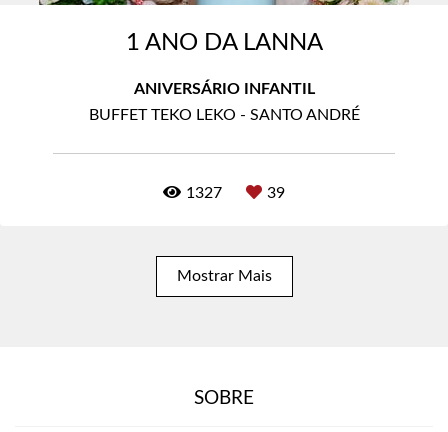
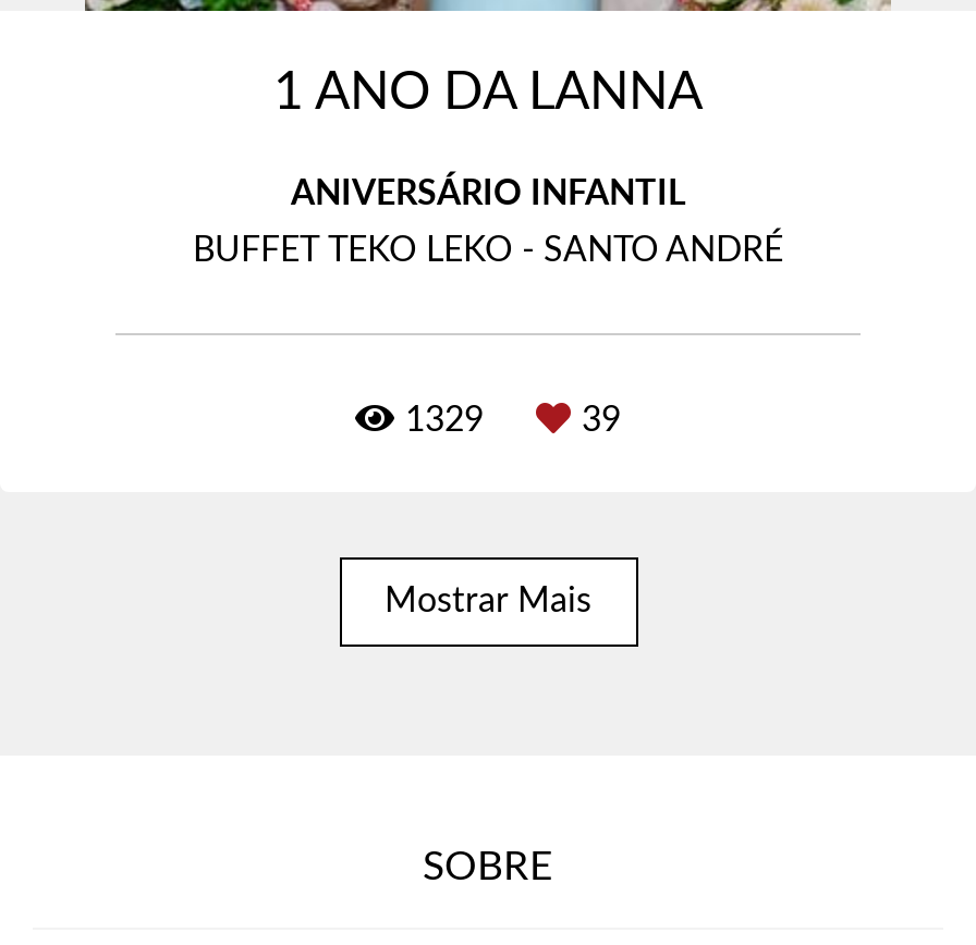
[186,185,222,201] 1327 -> [405,403,484,438] 1329

